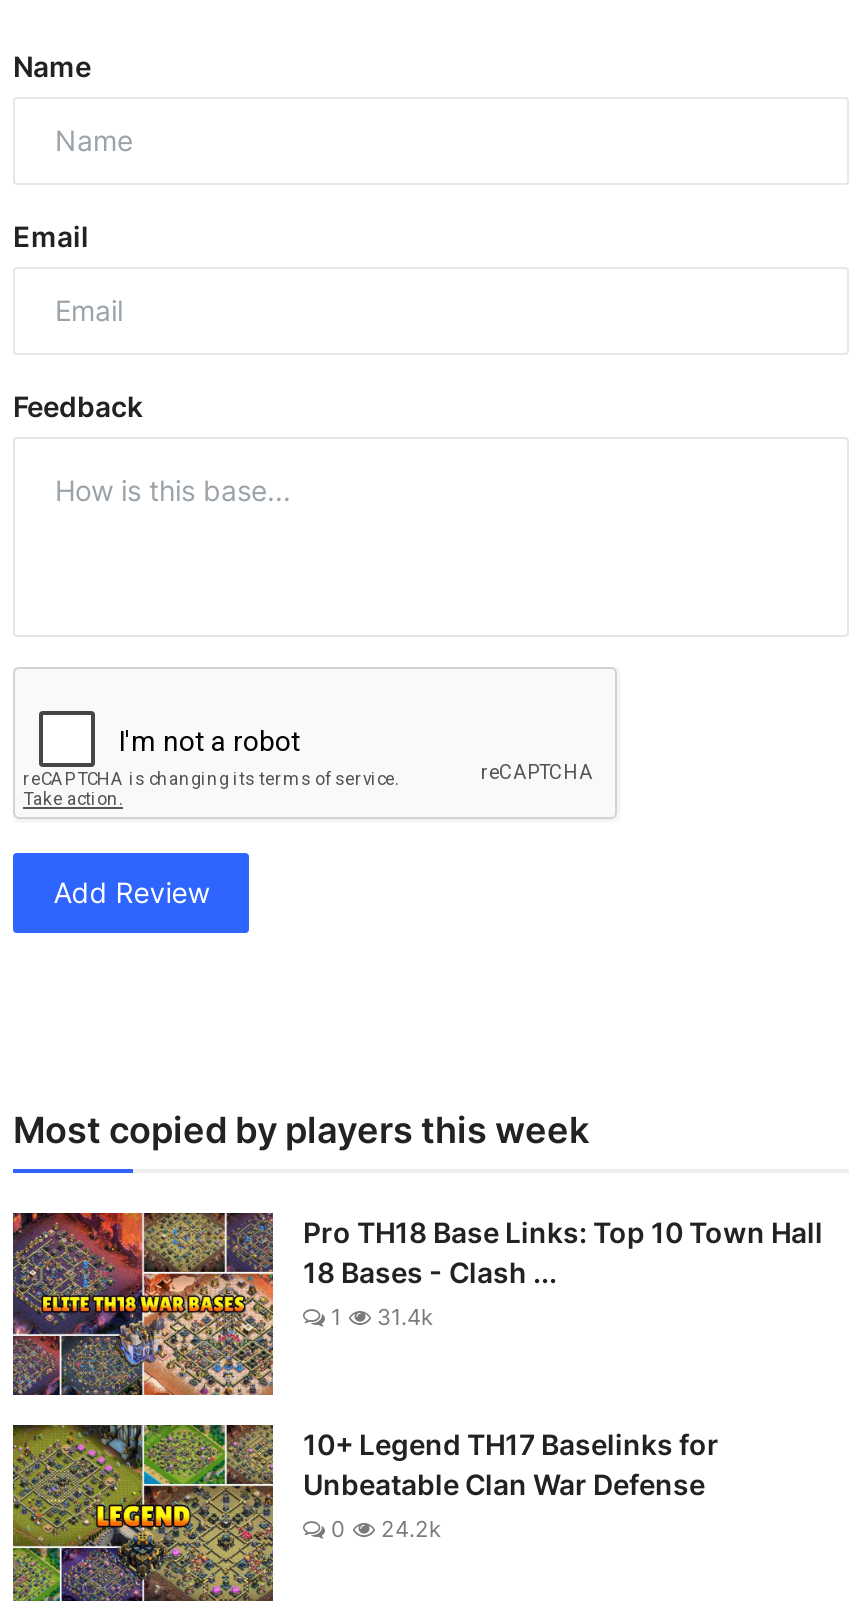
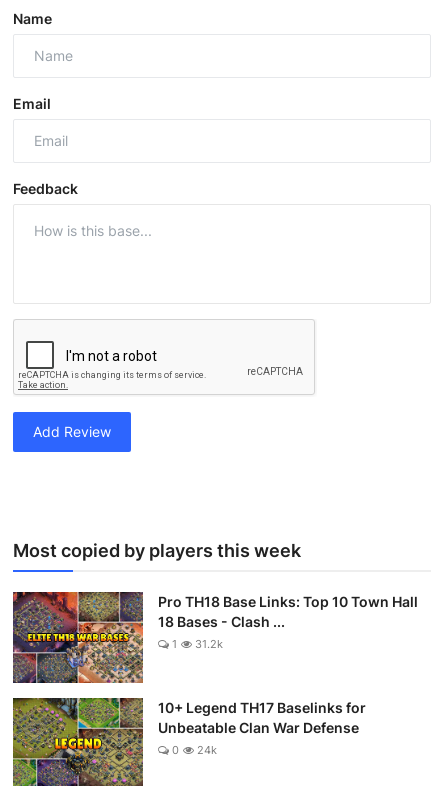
[325,1303,433,1331] 1 31.4k -> [169,637,223,651] 1 31.2k
[325,1515,441,1543] 0 24.2k -> [169,743,217,757] 0 24k

